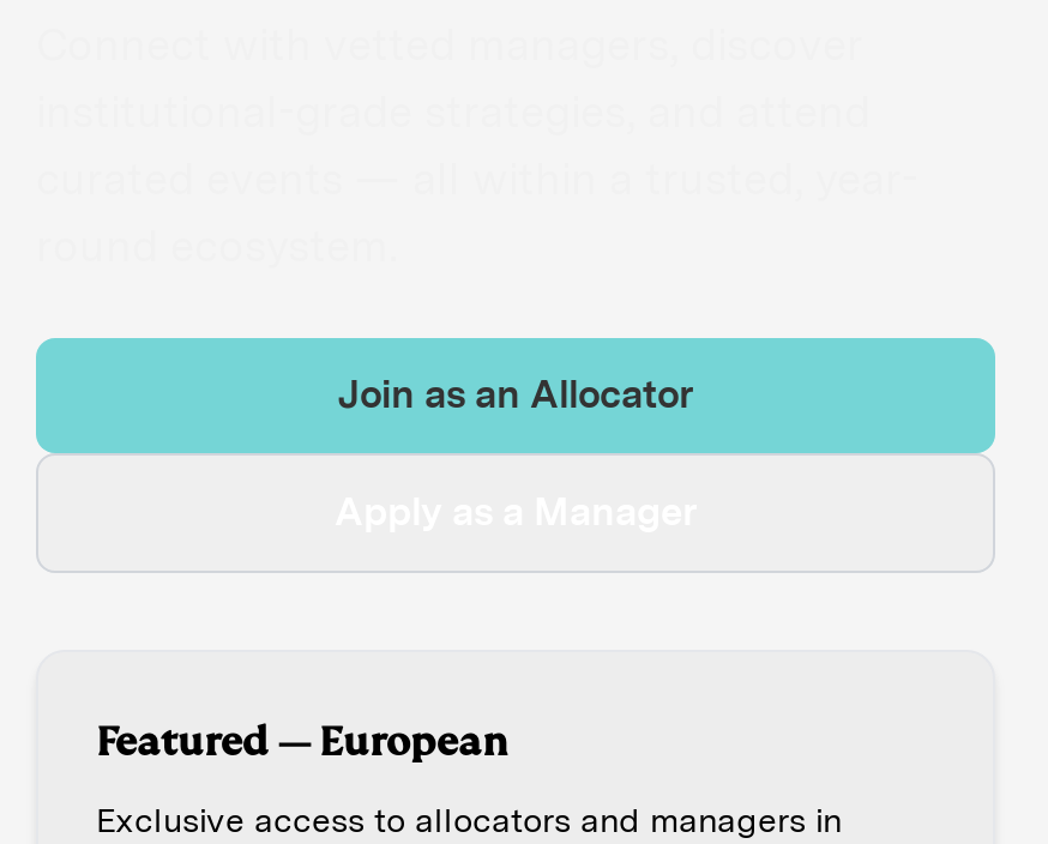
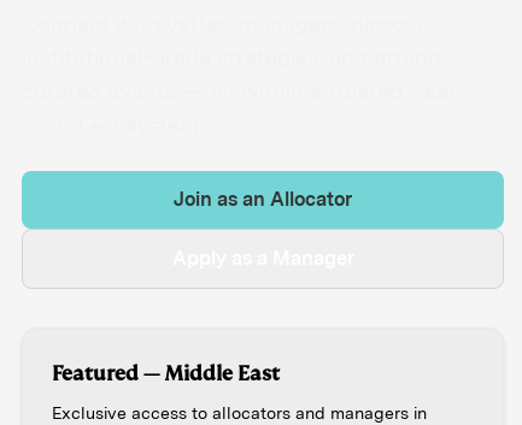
[96,717,508,767] Featured — European -> [52,361,280,386] Featured — Middle East

